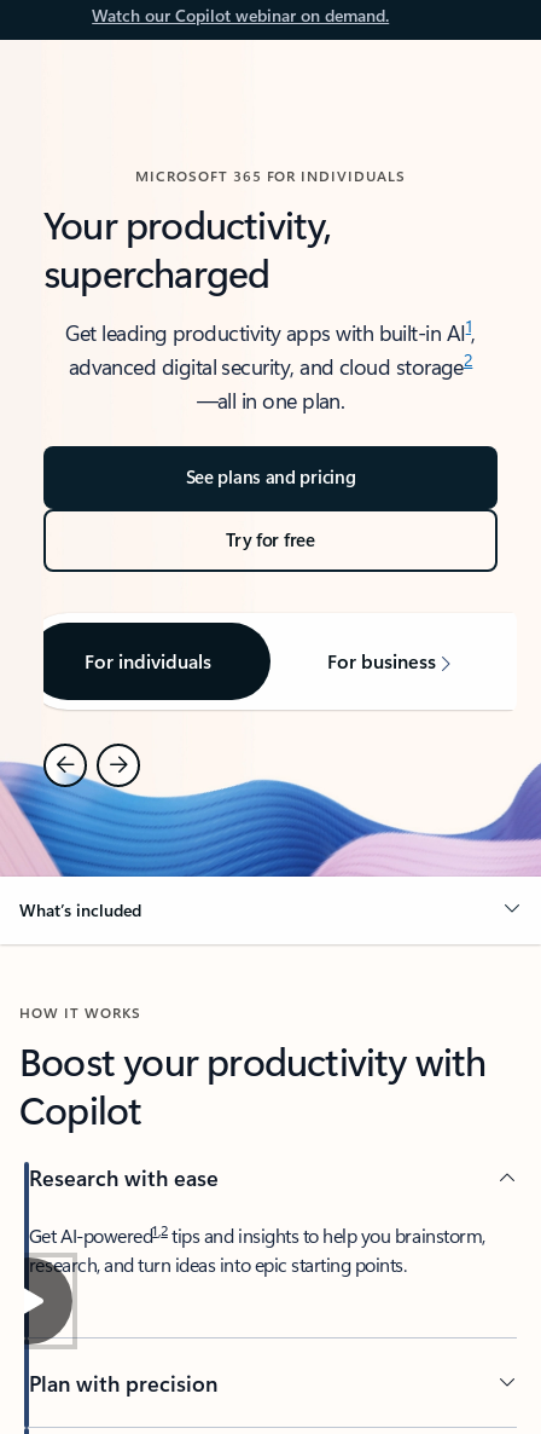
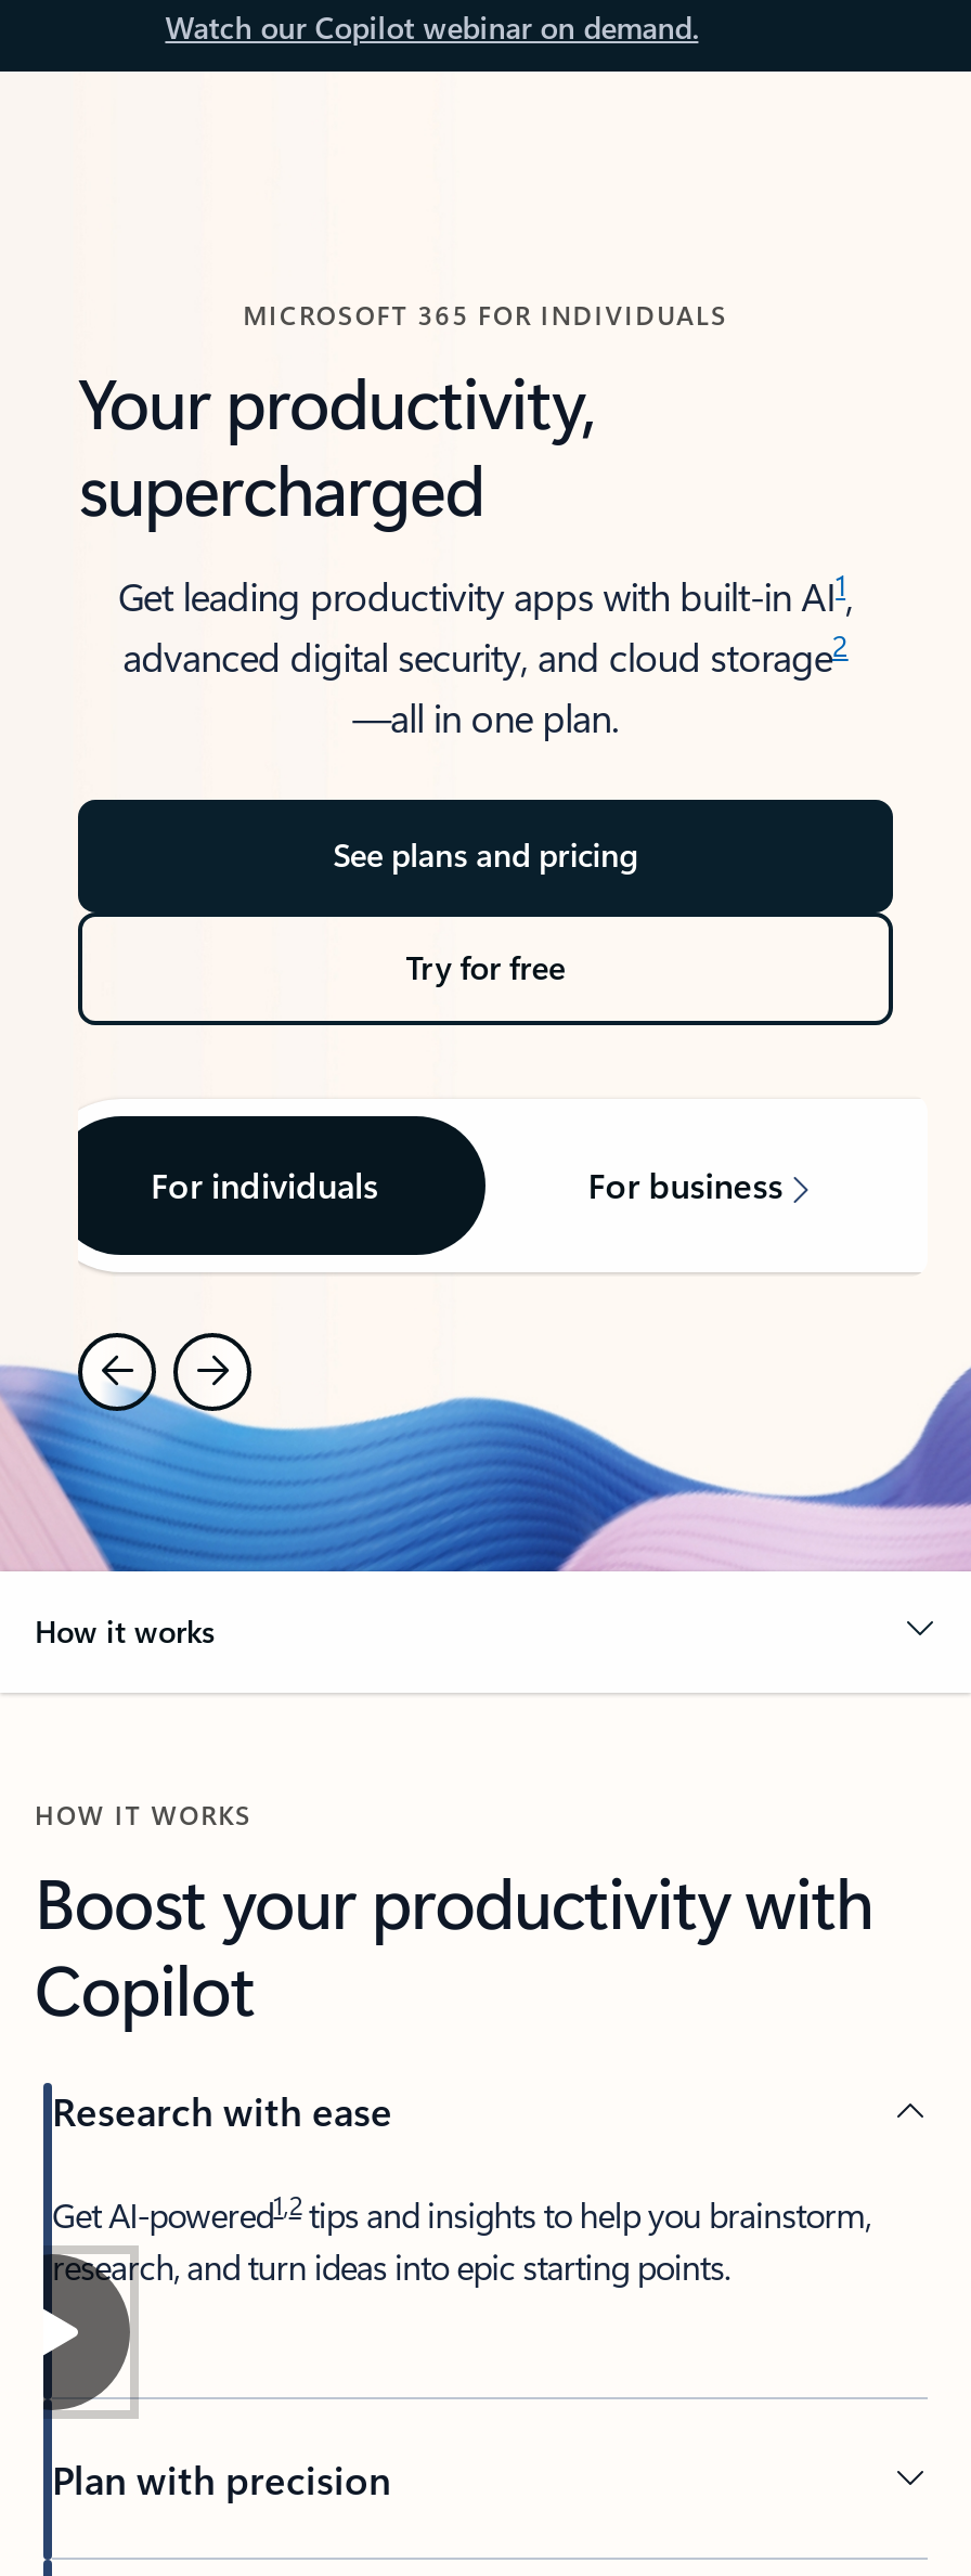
[19,898,141,921] What’s included -> [35,1610,215,1652] How it works

